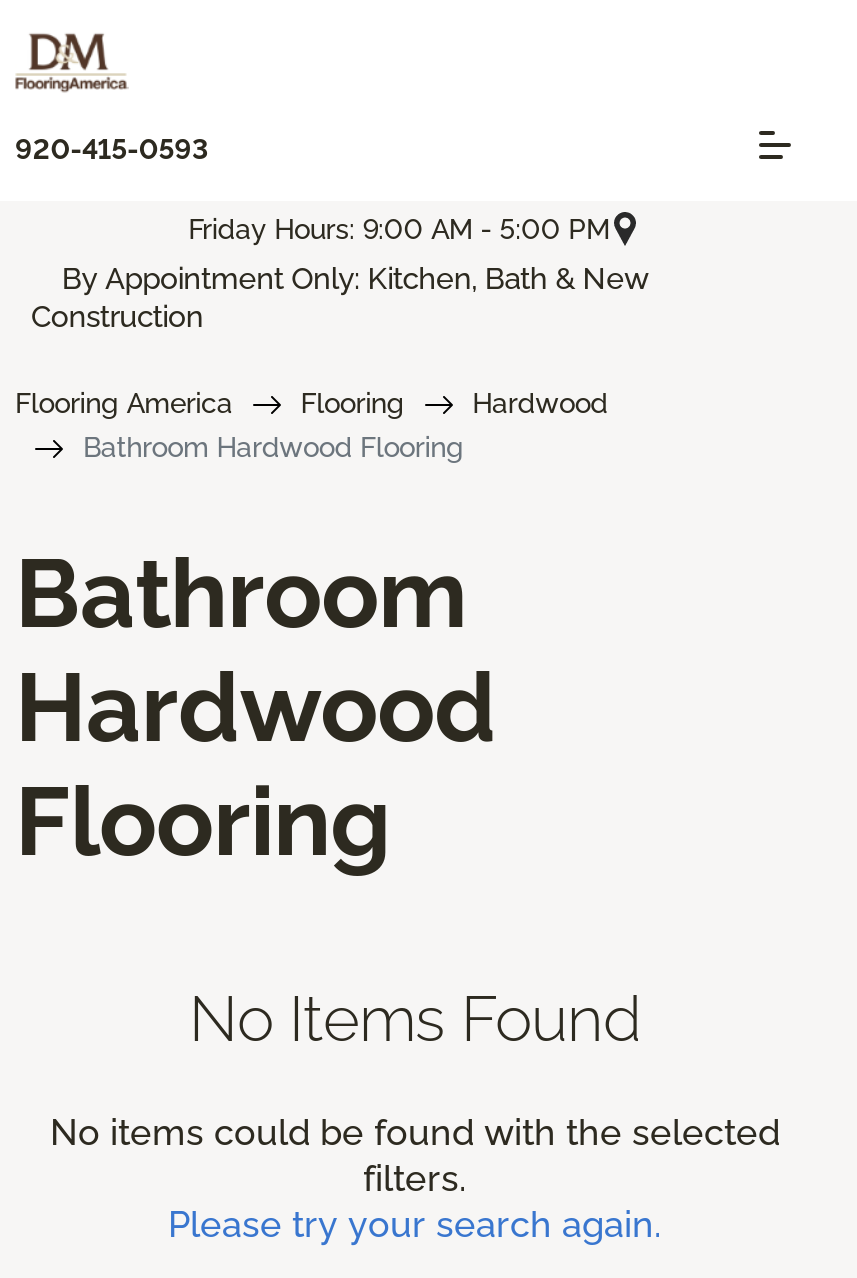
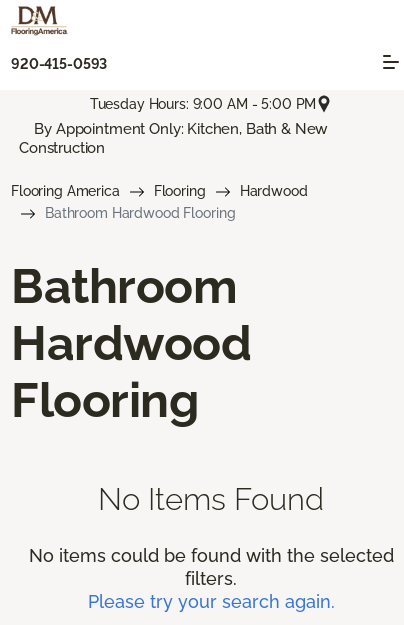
[188,212,610,244] Friday Hours: 9:00 AM - 5:00 PM -> [90,96,316,112] Tuesday Hours: 9:00 AM - 5:00 PM

